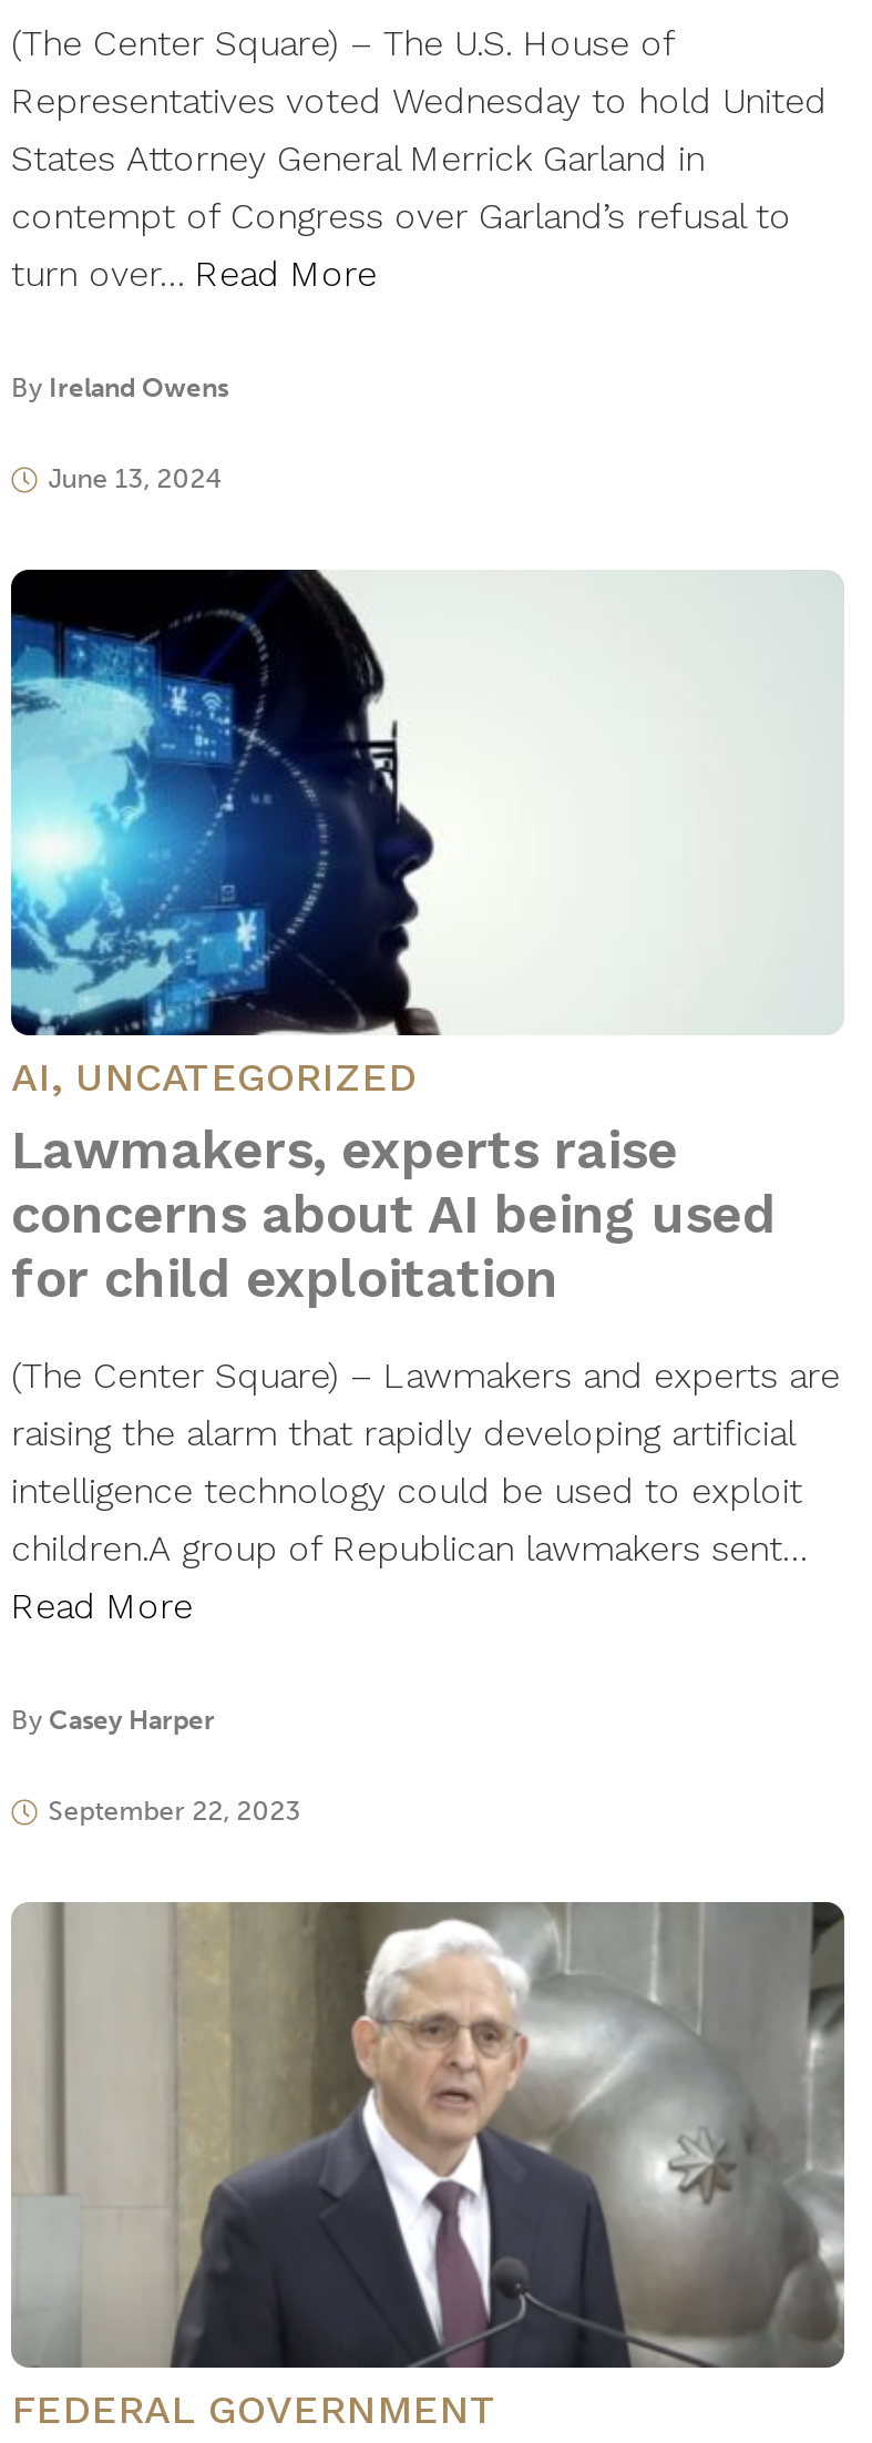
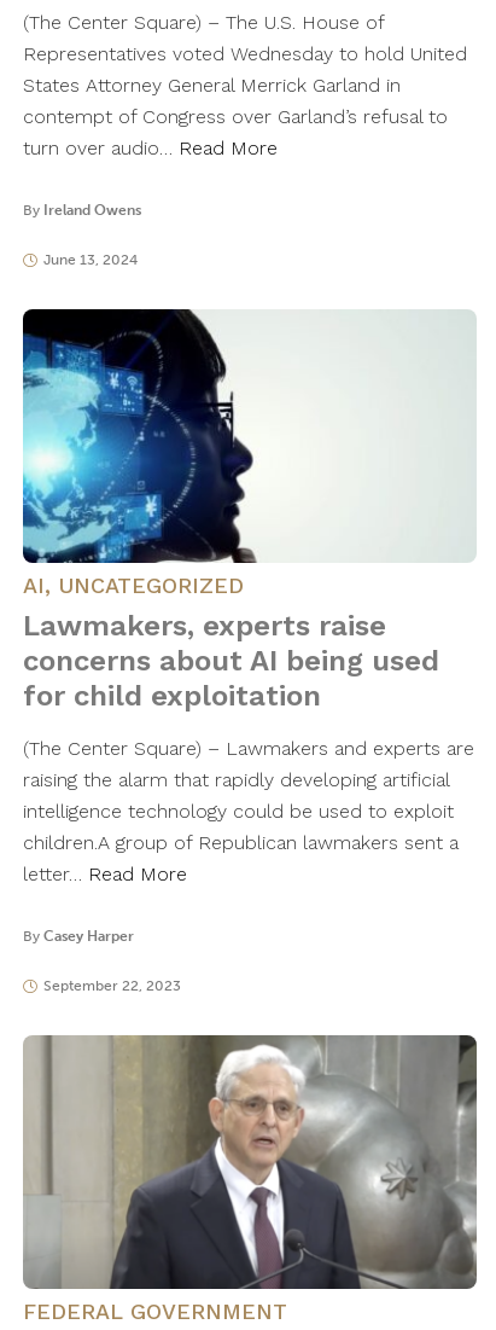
[11,253,377,295] turn over… Read More -> [23,137,278,159] turn over audio… Read More
[11,1527,807,1627] children.A group of Republican lawmakers sent… | Read More -> [23,831,459,885] children.A group of Republican lawmakers sent a | letter… Read More

